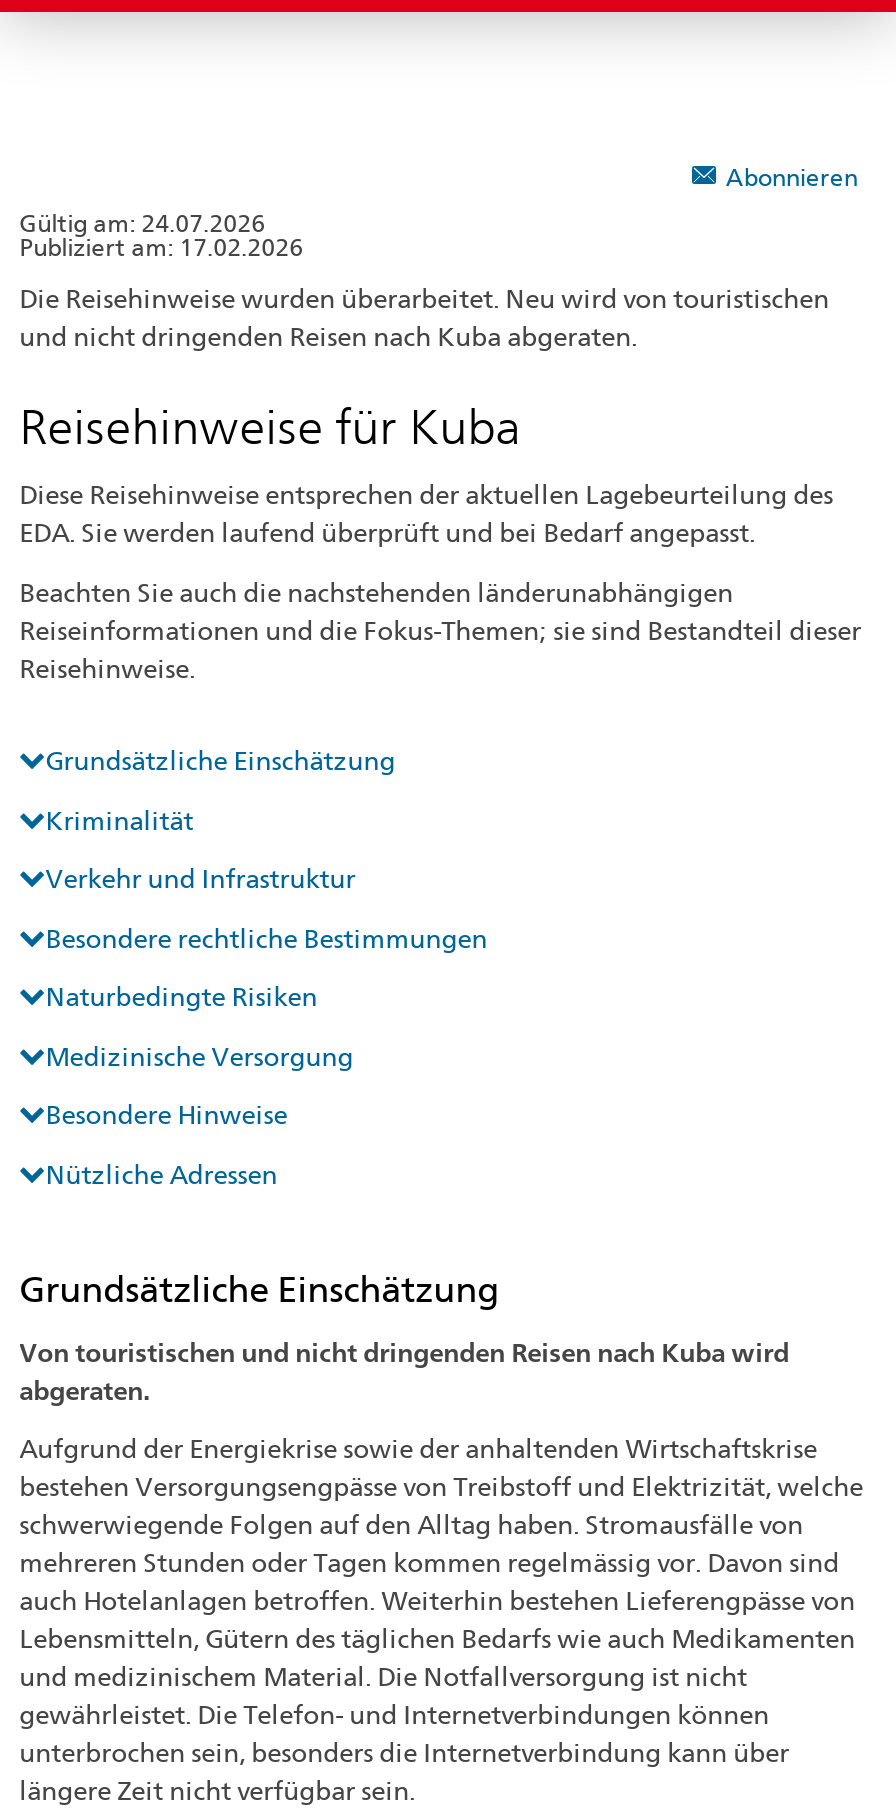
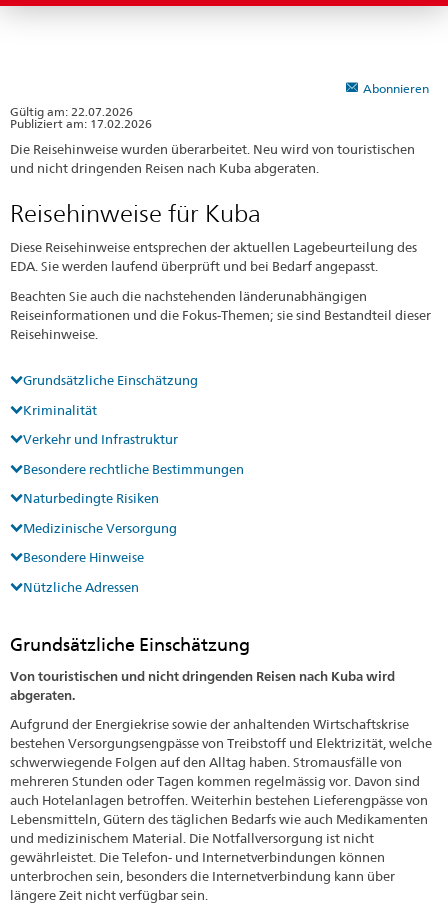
[19,207,265,237] Gültig am: 24.07.2026 -> [10,104,133,119] Gültig am: 22.07.2026

